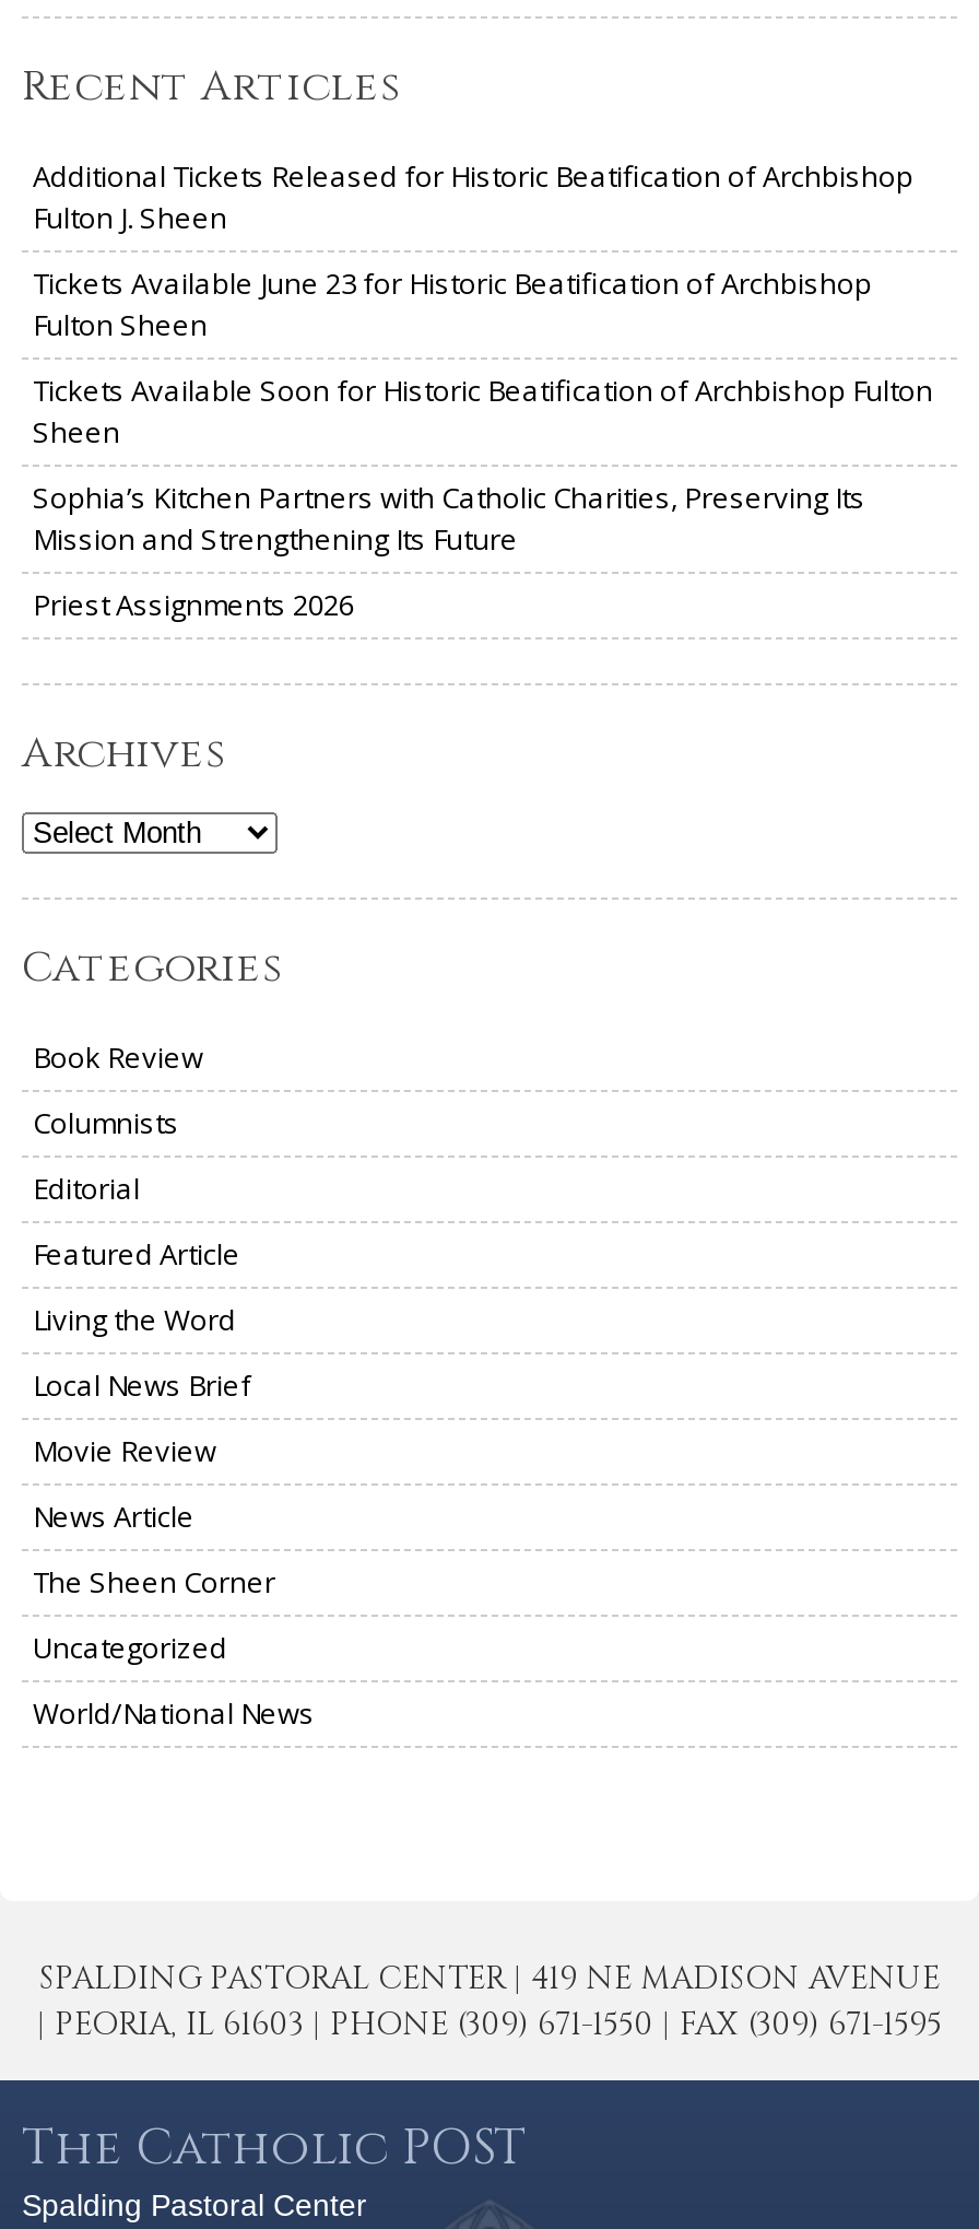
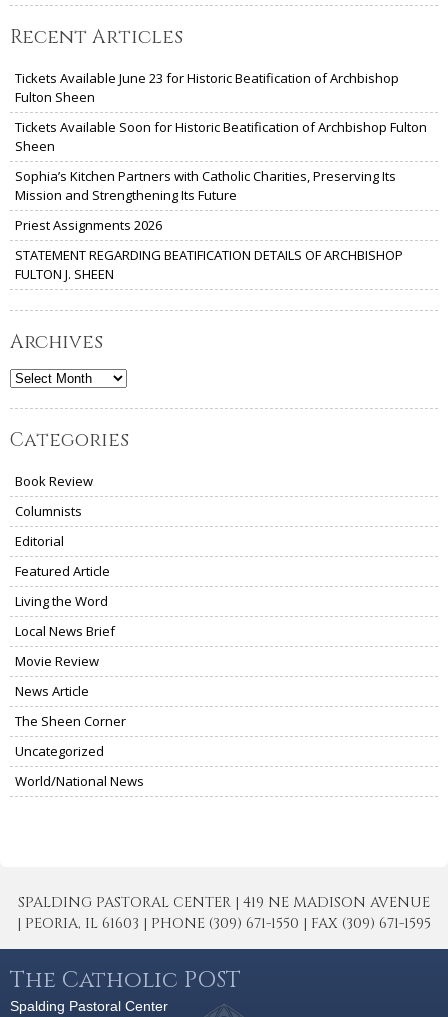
[33,156,913,237] Additional Tickets Released for Historic Beatification of Archbishop | Fulton J. Sheen -> none
moved [33,263,933,624] -> [15,69,427,234]: Tickets Available June 23 for Historic Beatification of Archbishop | Fulton Sheen | Tickets Available Soon for Historic Beatification of Archbishop Fulton | Sheen | Sophia’s Kitchen Partners with Catholic Charities, Preserving Its | Mission and Strengthening Its Future | Priest Assignments 2026
none -> [15,246,403,283] STATEMENT REGARDING BEATIFICATION DETAILS OF ARCHBISHOP | FULTON J. SHEEN

